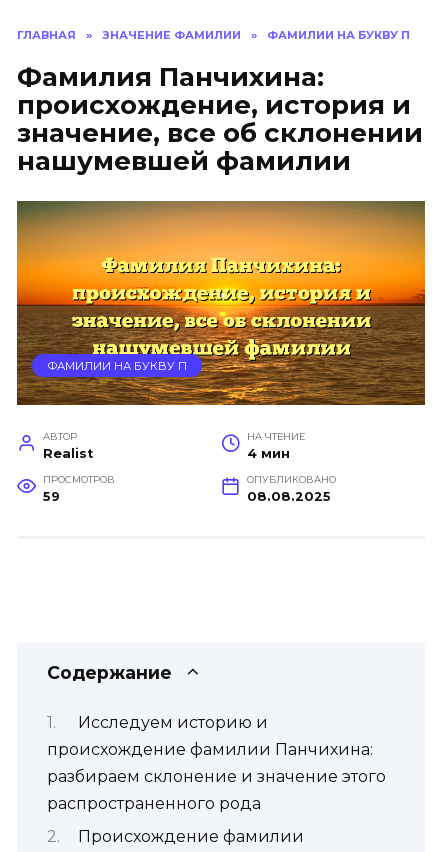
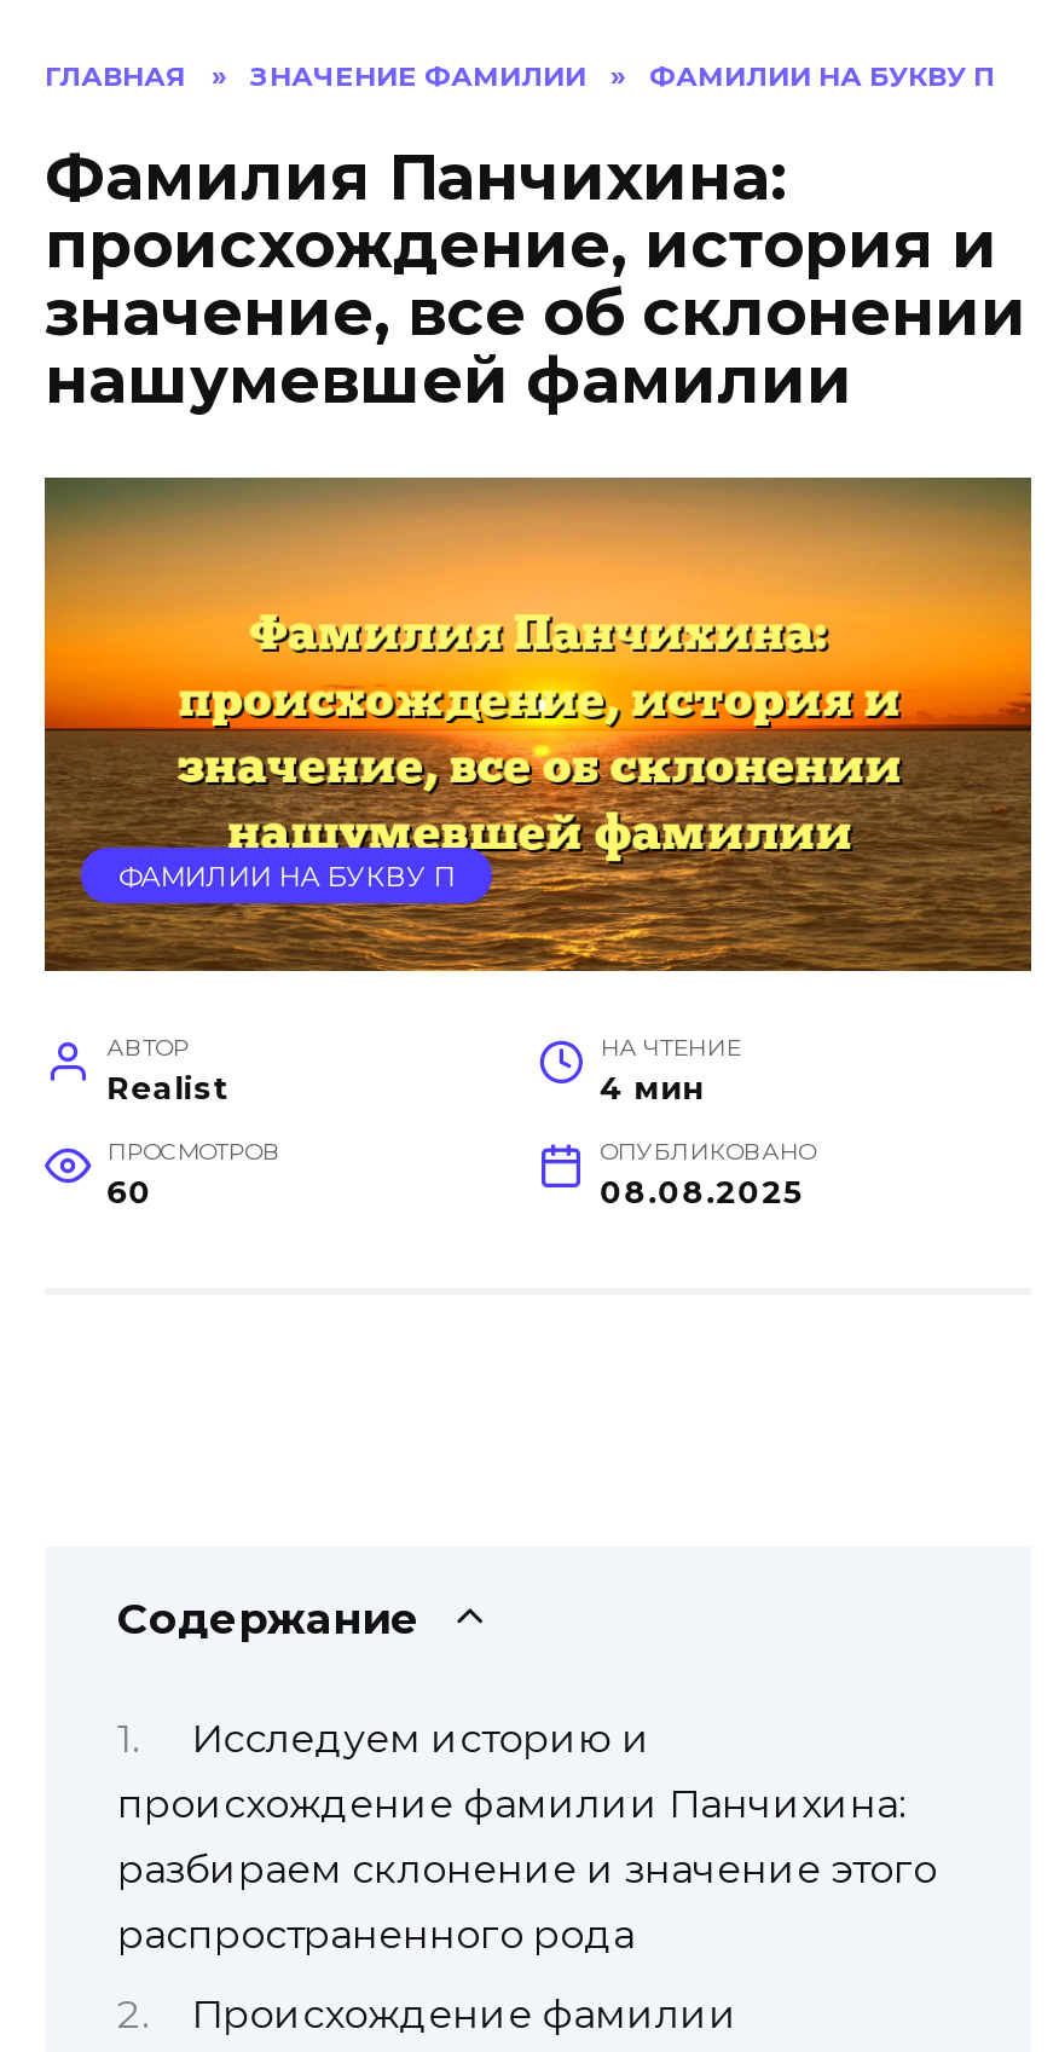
[43,489,60,504] 59 -> [107,1175,153,1211] 60

